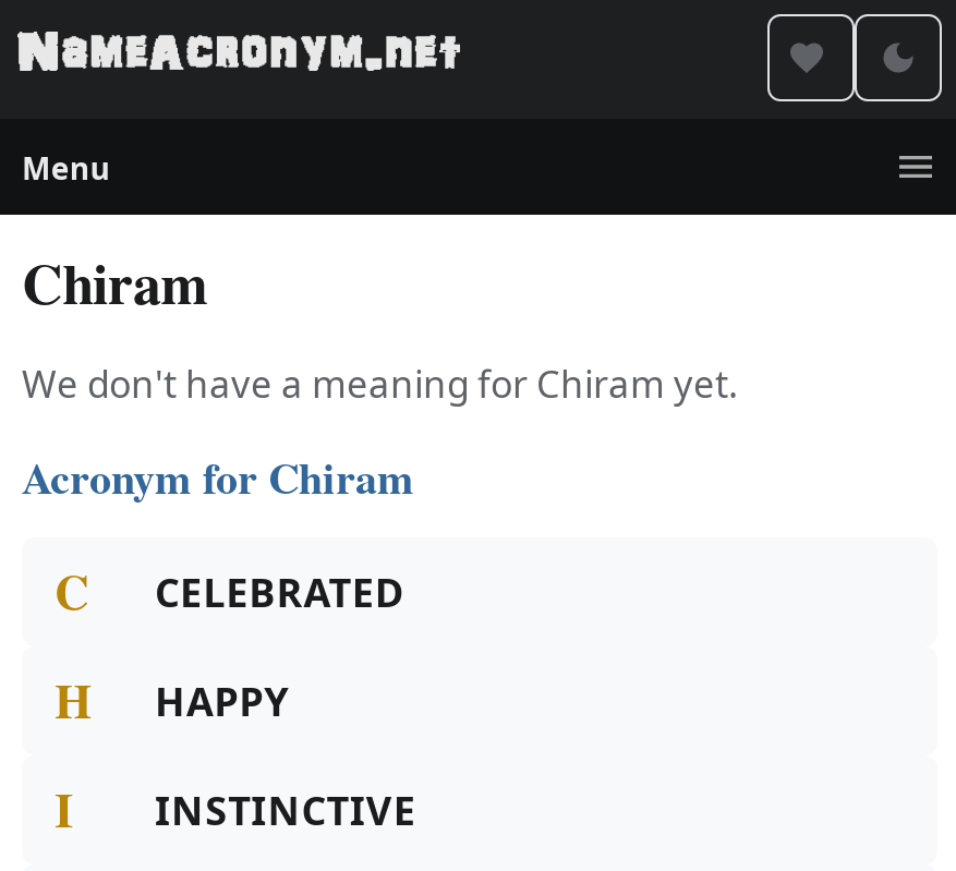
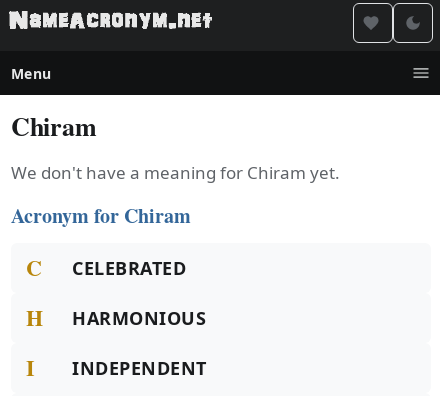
[155,675,289,727] HAPPY -> [72,306,206,330] HARMONIOUS
[155,784,416,836] INSTINCTIVE -> [72,356,207,380] INDEPENDENT

